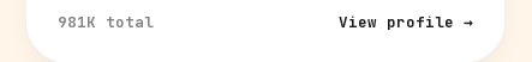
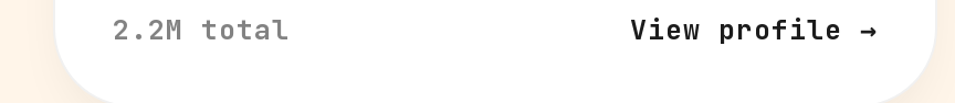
[58,12,154,32] 981K total -> [113,11,290,48] 2.2M total

